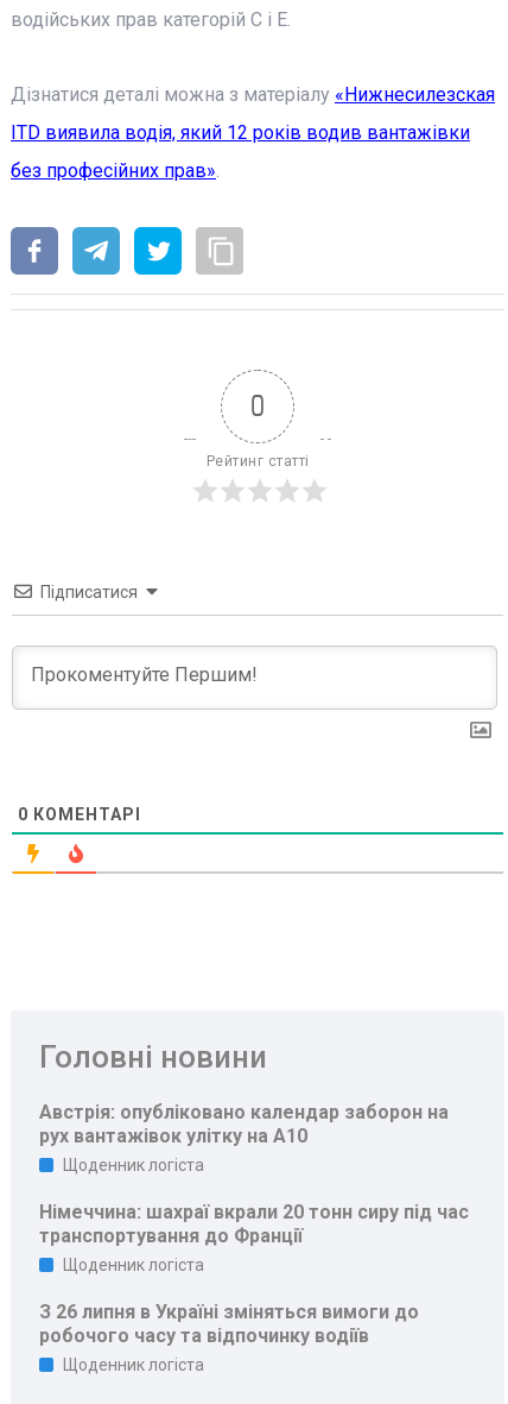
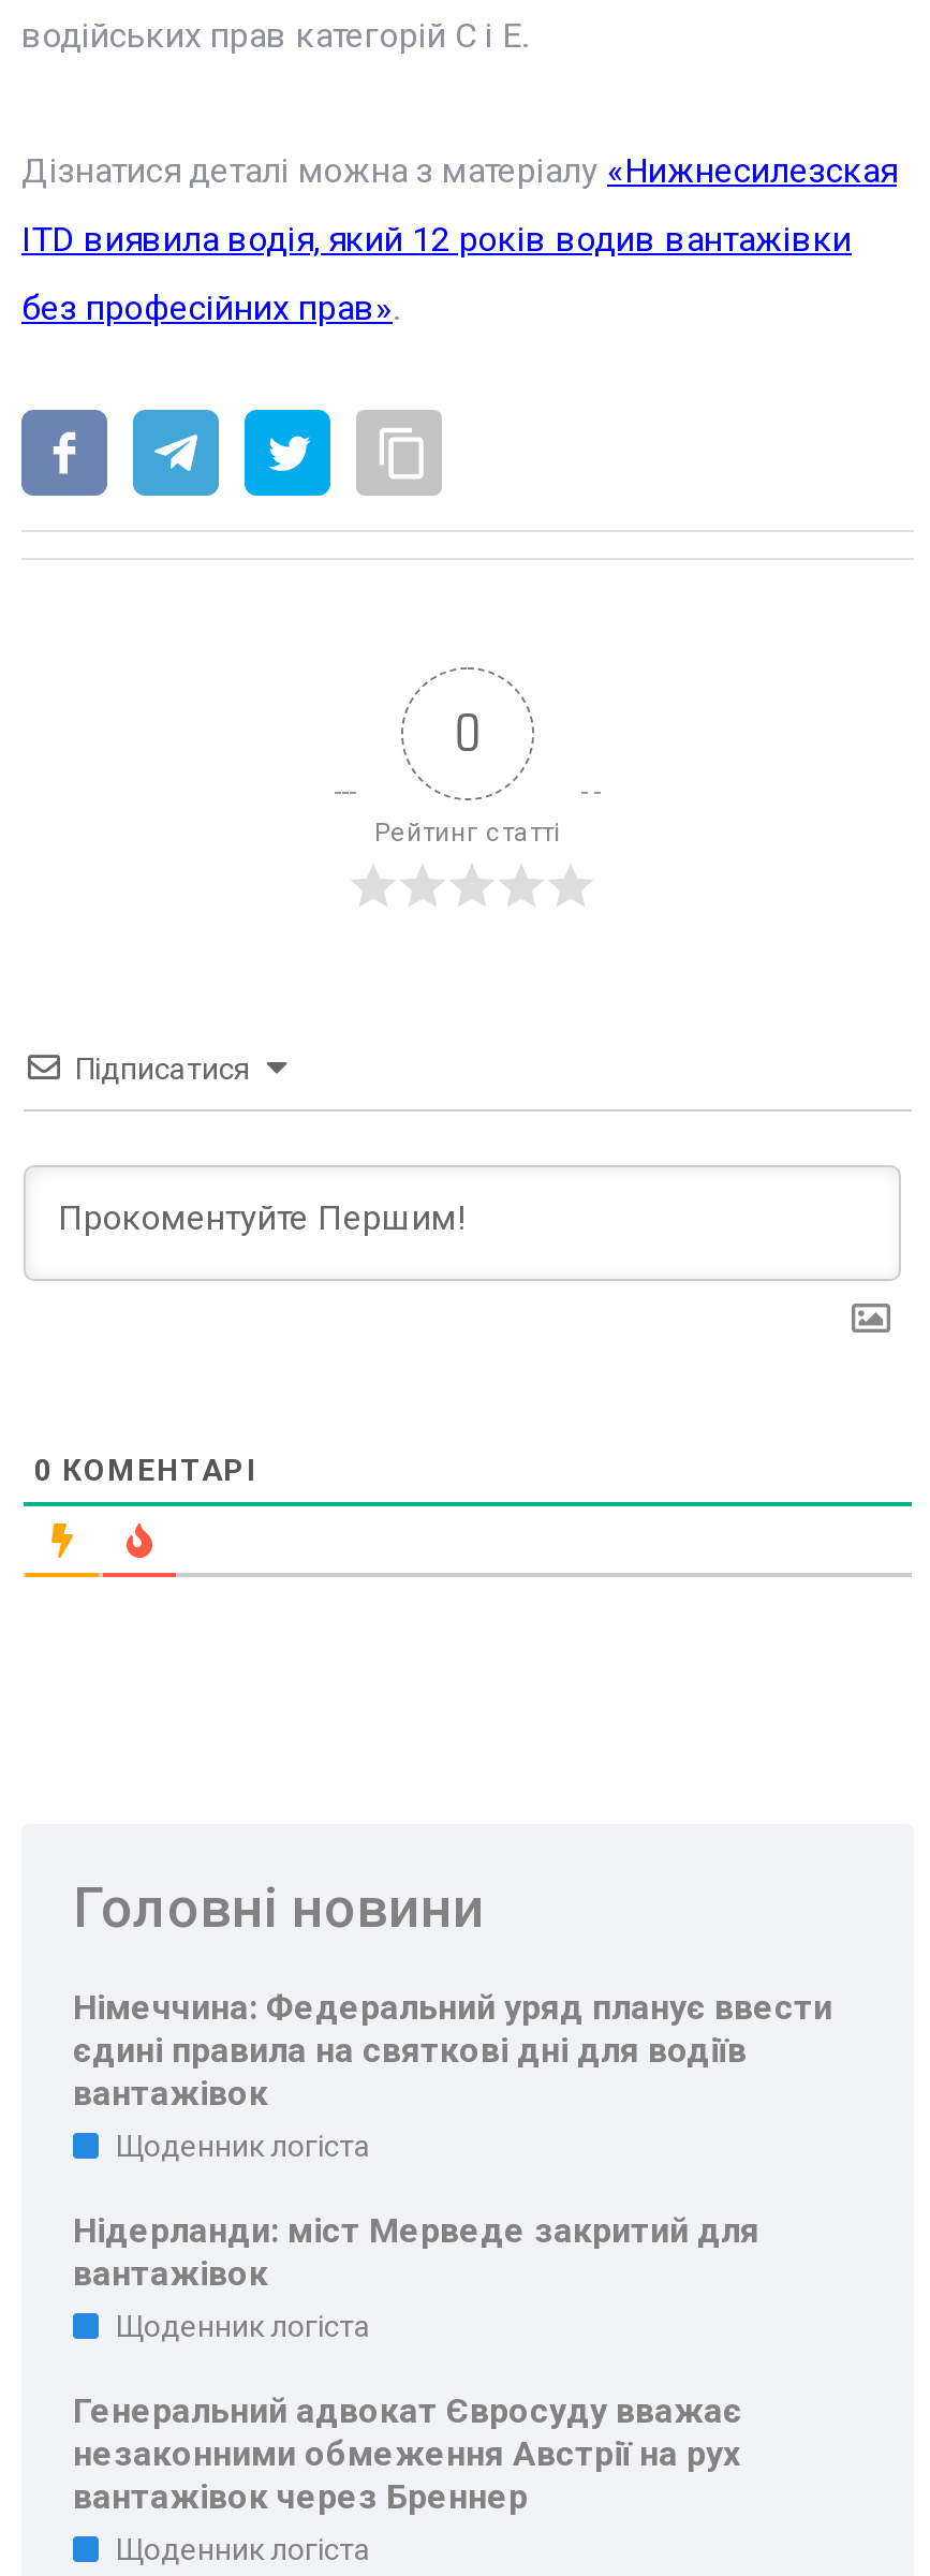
[39,1101,449,1147] Австрія: опубліковано календар заборон на | рух вантажівок улітку на A10 -> [73,1987,832,2114] Німеччина: Федеральний уряд планує ввести | єдині правила на святкові дні для водіїв | вантажівок
[39,1201,469,1247] Німеччина: шахраї вкрали 20 тонн сиру під час | транспортування до Франції -> [73,2210,759,2294] Нідерланди: міст Мерведе закритий для | вантажівок
[39,1301,419,1347] З 26 липня в Україні зміняться вимоги до | робочого часу та відпочинку водіїв -> [73,2390,742,2517] Генеральний адвокат Євросуду вважає | незаконними обмеження Австрії на рух | вантажівок через Бреннер

